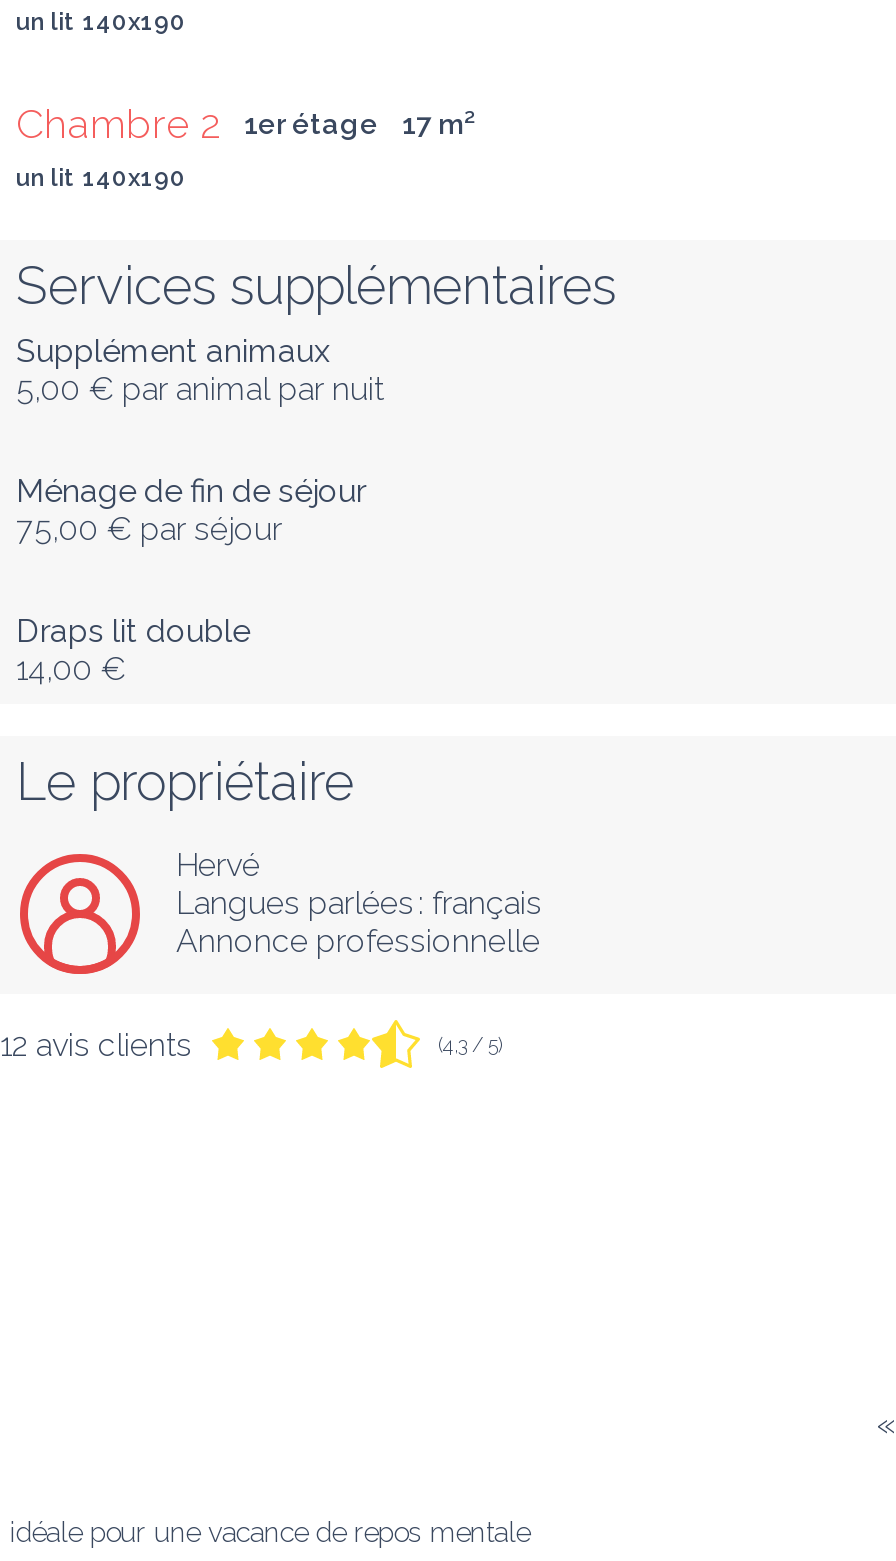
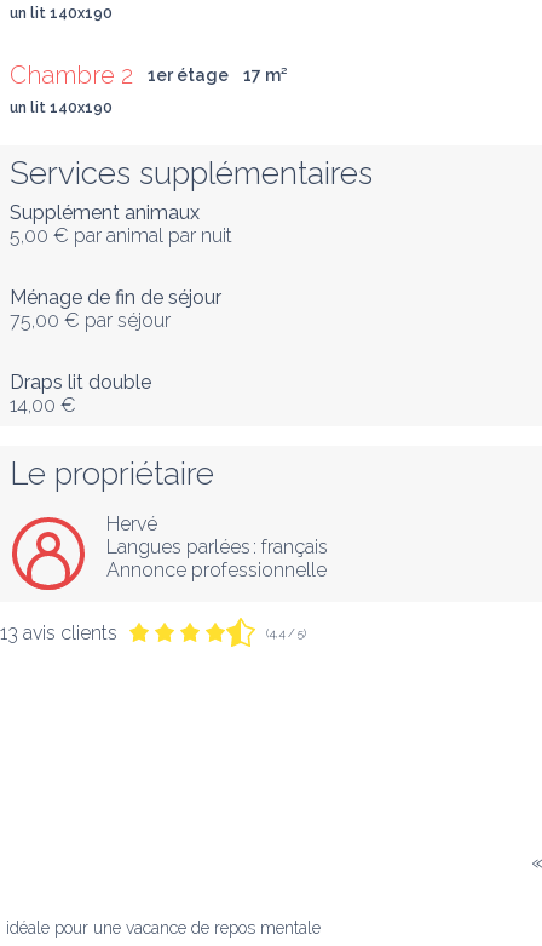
[0,1026,192,1064] 12 avis clients -> [0,621,117,644] 13 avis clients
[438,1034,502,1056] (4,3 / 5) -> [266,626,306,639] (4,4 / 5)

